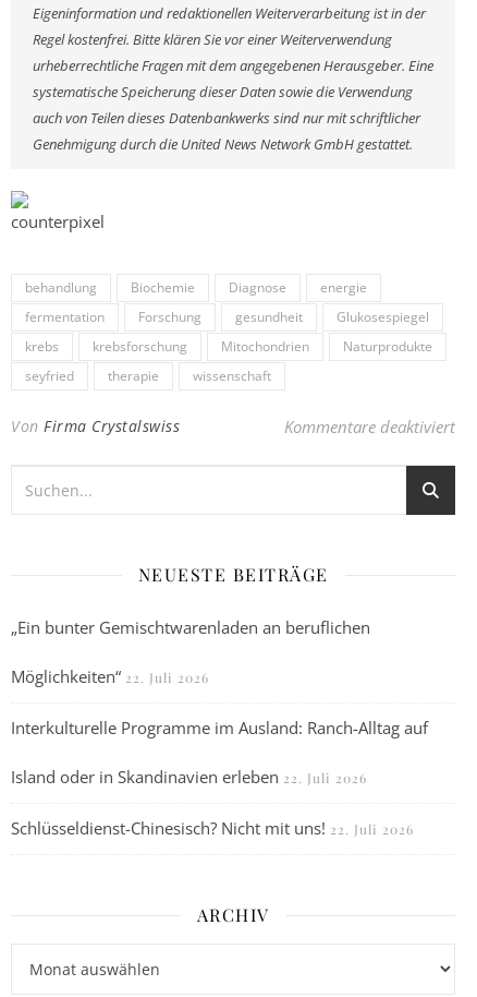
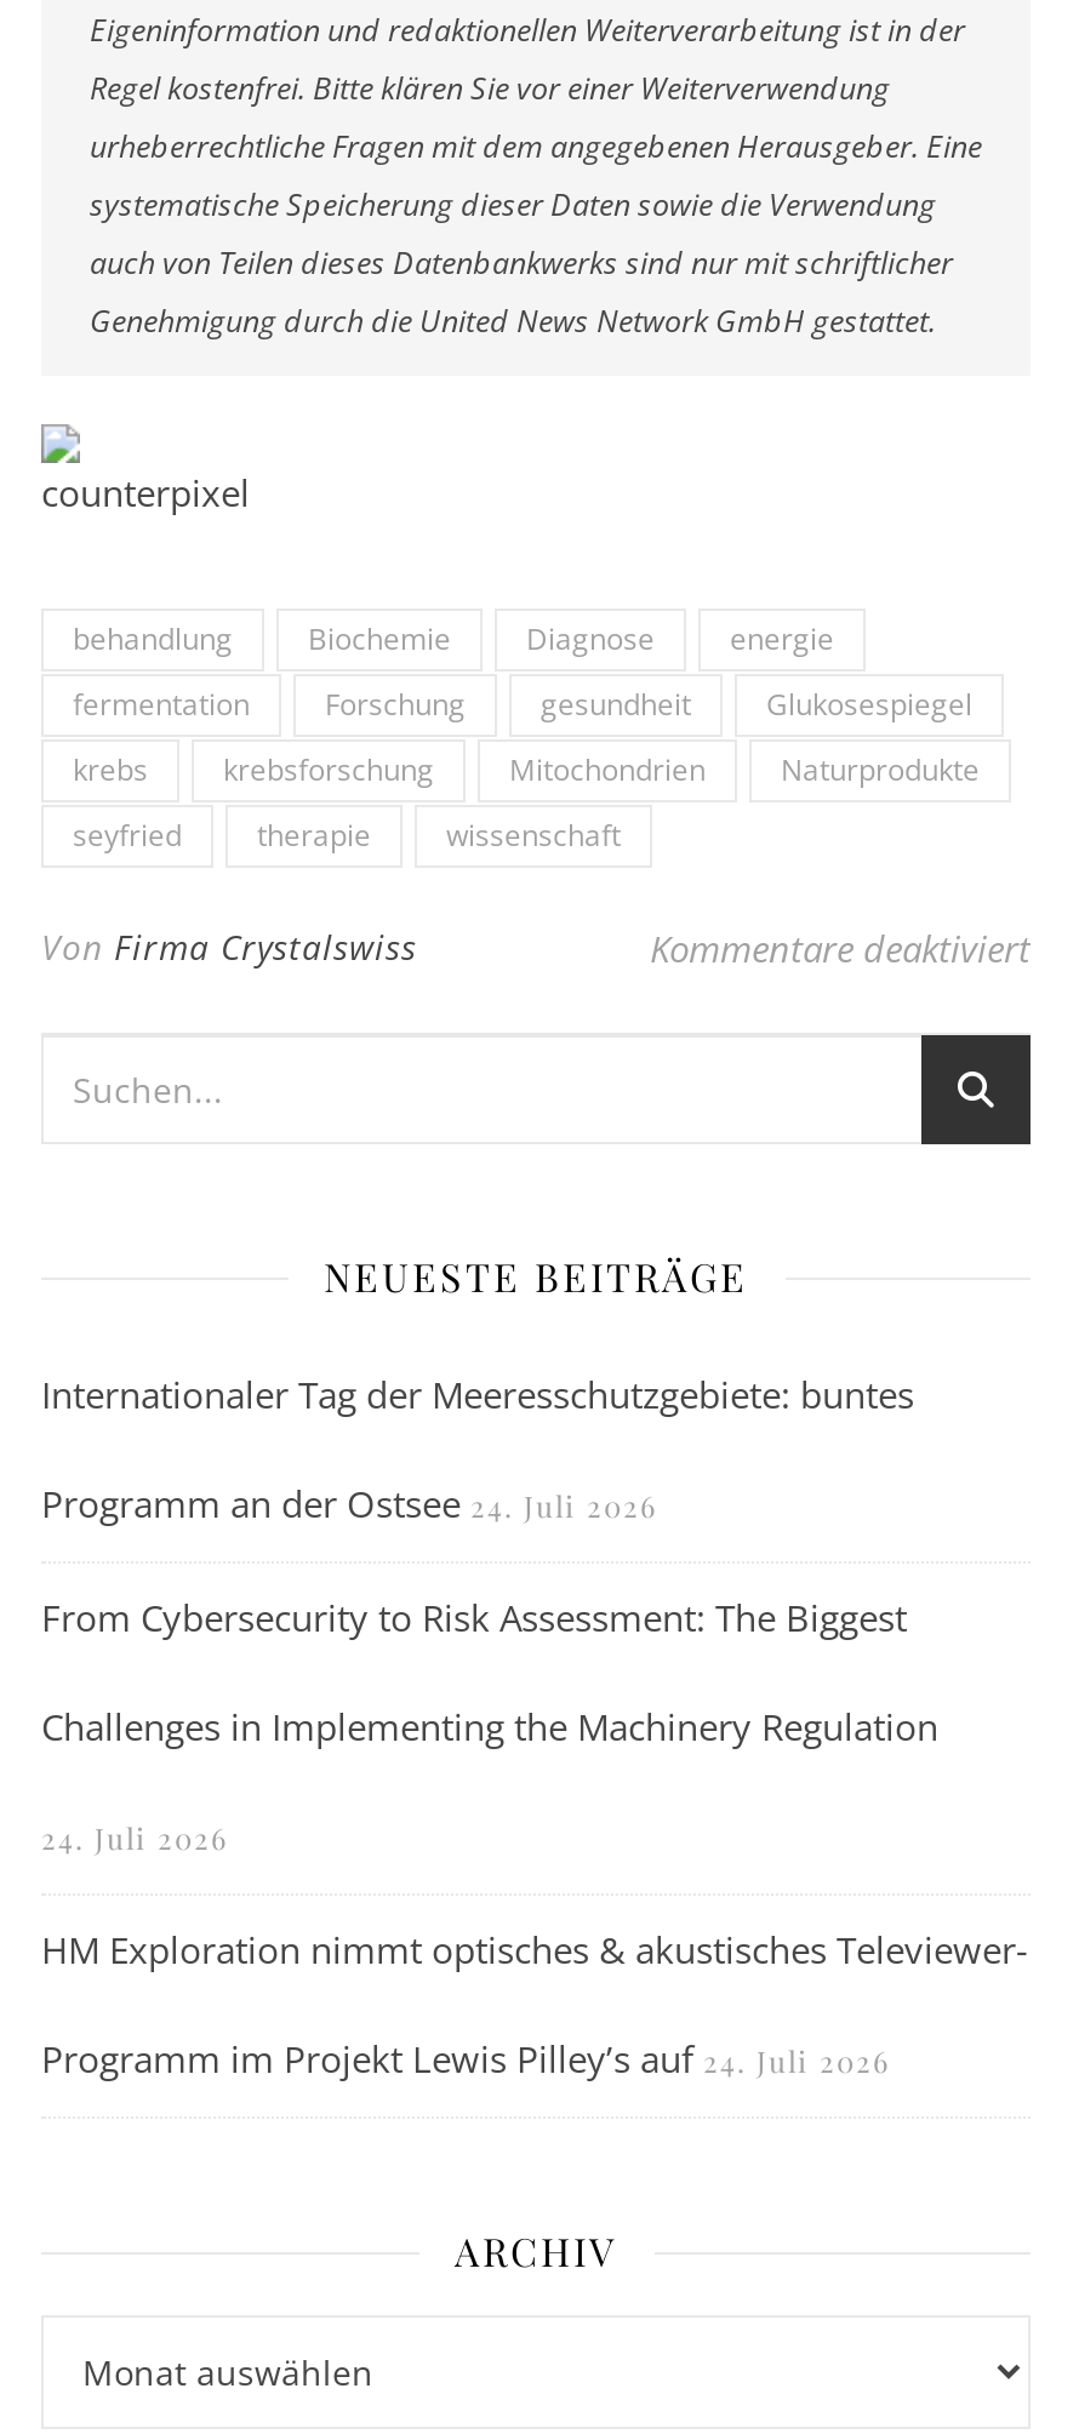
[11,616,428,839] „Ein bunter Gemischtwarenladen an beruflichen | Möglichkeiten“ 22. Juli 2026 | Interkulturelle Programme im Ausland: Ranch-Alltag auf | Island oder in Skandinavien erleben 22. Juli 2026 | Schlüsseldienst-Chinesisch? Nicht mit uns! 22. Juli 2026 -> [41,1370,1028,2082] Internationaler Tag der Meeresschutzgebiete: buntes | Programm an der Ostsee 24. Juli 2026 | From Cybersecurity to Risk Assessment: The Biggest | Challenges in Implementing the Machinery Regulation | 24. Juli 2026 | HM Exploration nimmt optisches & akustisches Televiewer- | Programm im Projekt Lewis Pilley’s auf 24. Juli 2026

